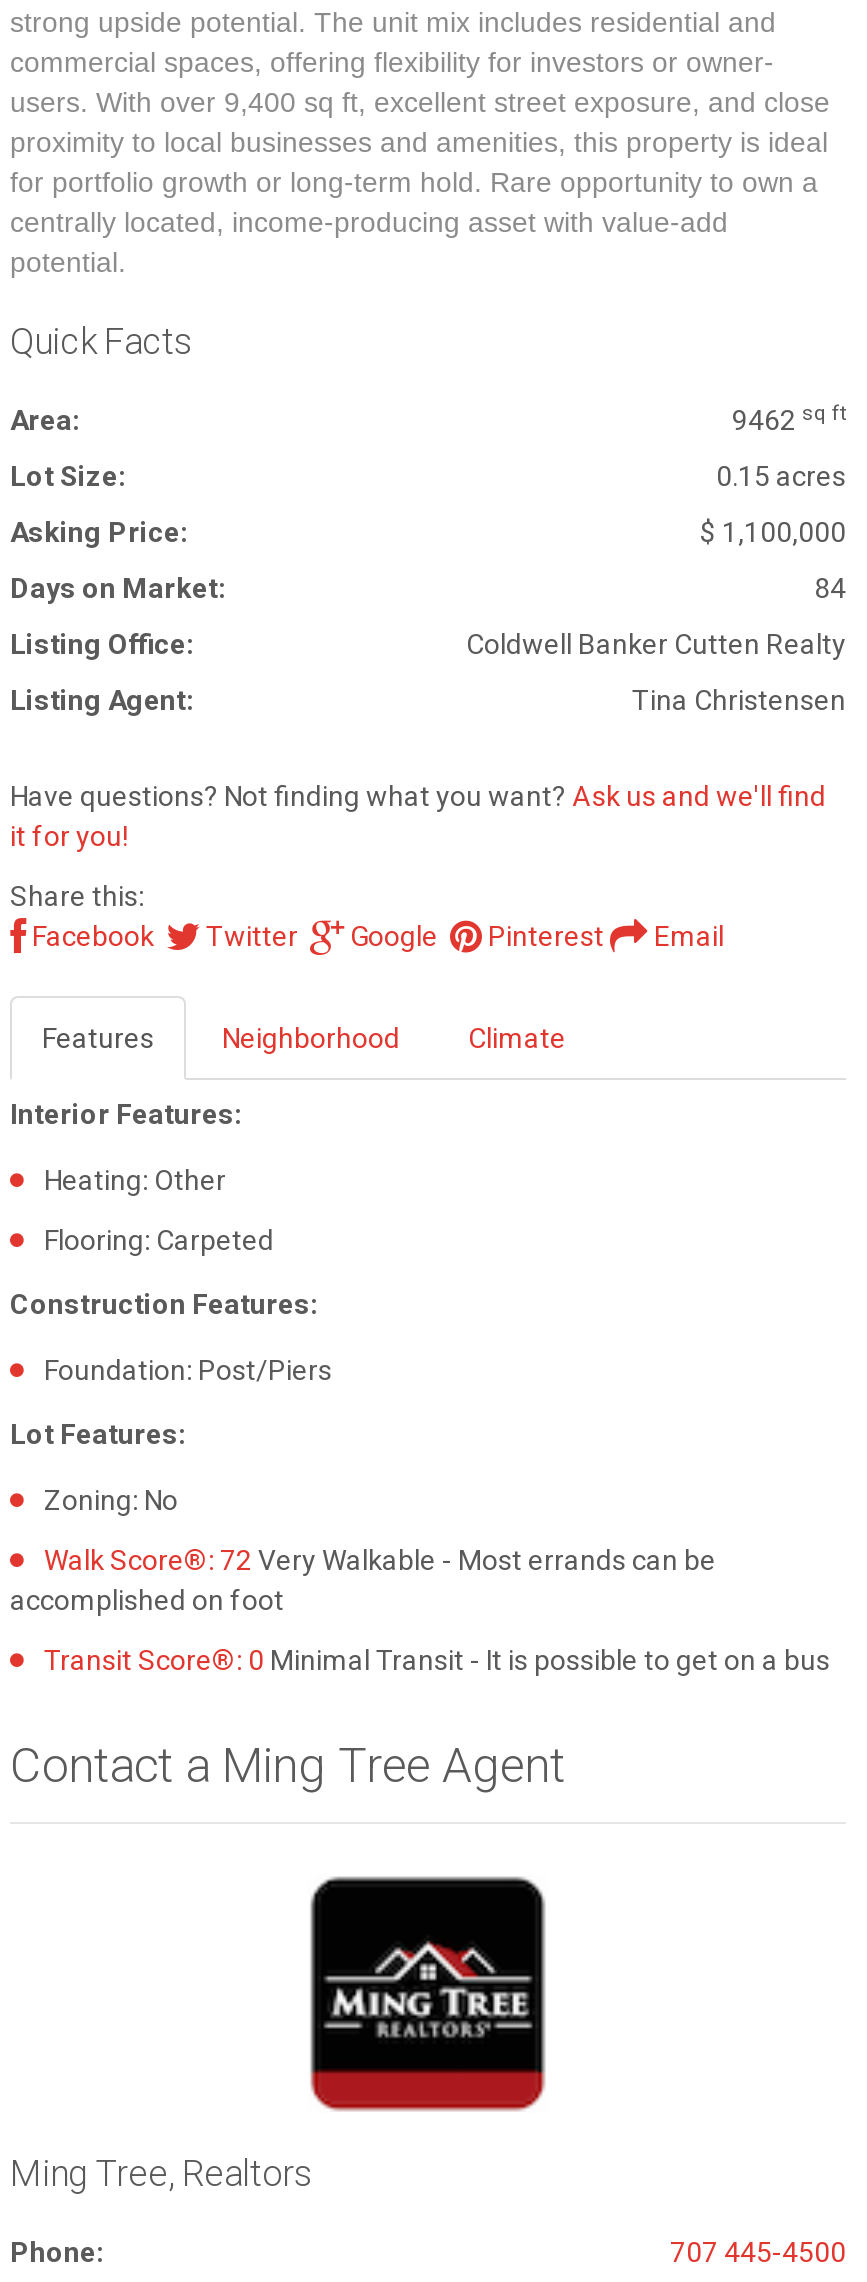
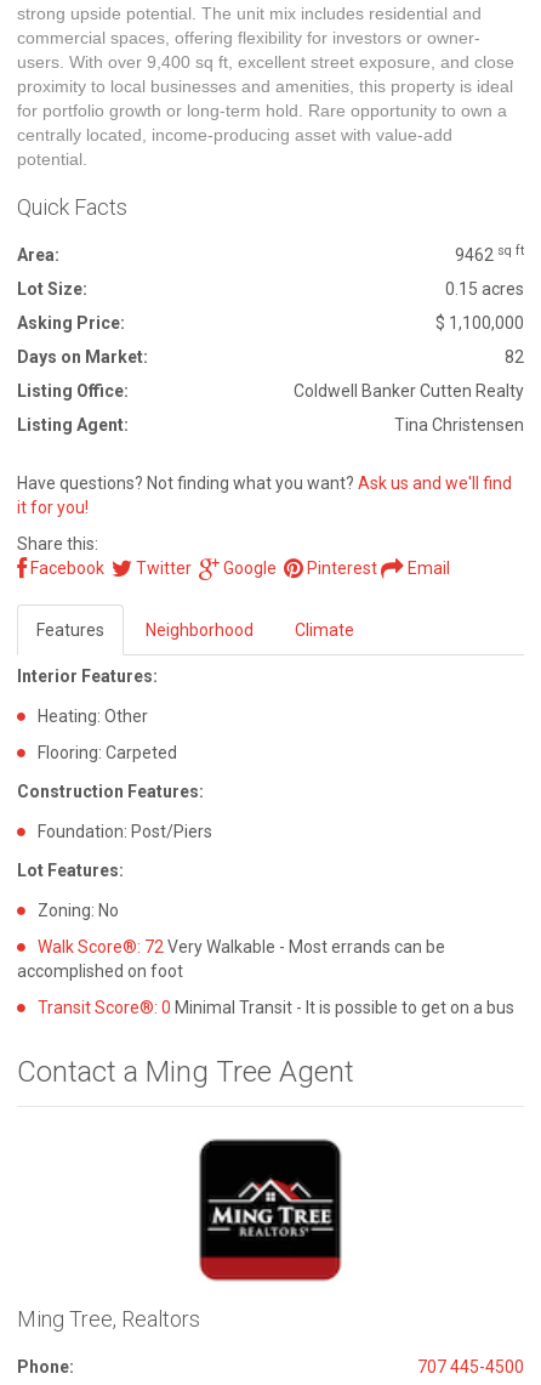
[814,572,846,604] 84 -> [505,347,524,367] 82

